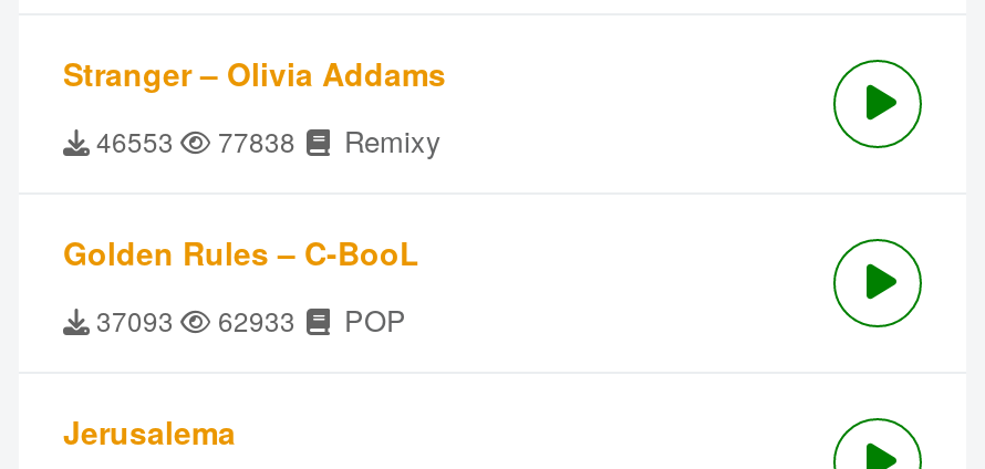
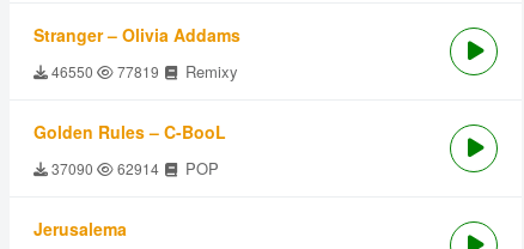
[90,122,180,159] 46553 -> [48,61,97,81] 46550
[211,122,302,159] 77838 -> [114,61,163,81] 77819
[90,301,180,338] 37093 -> [48,158,97,178] 37090
[211,301,302,338] 62933 -> [114,158,163,178] 62914

